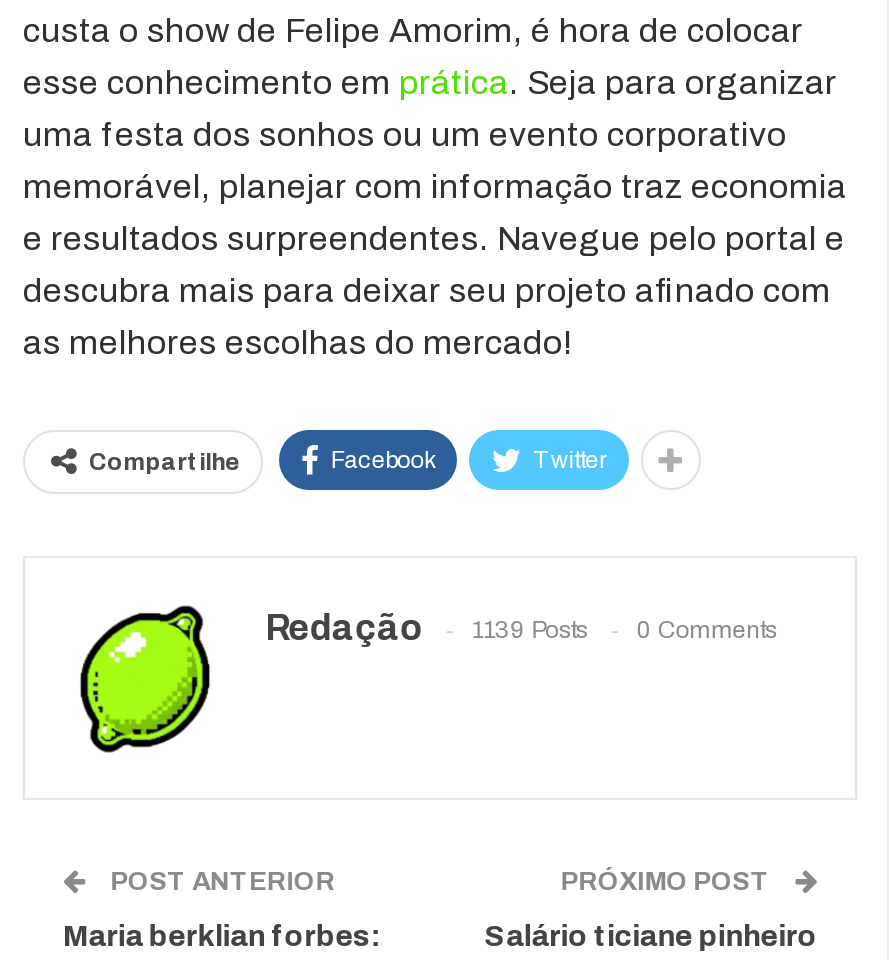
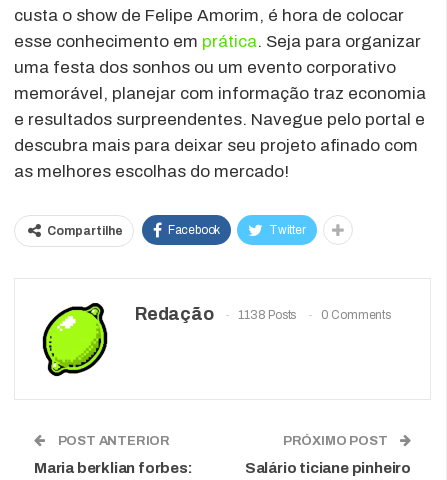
[265,607,777,647] Redação 1139 Posts 0 Comments -> [135,304,391,324] Redação 1138 Posts 0 Comments

